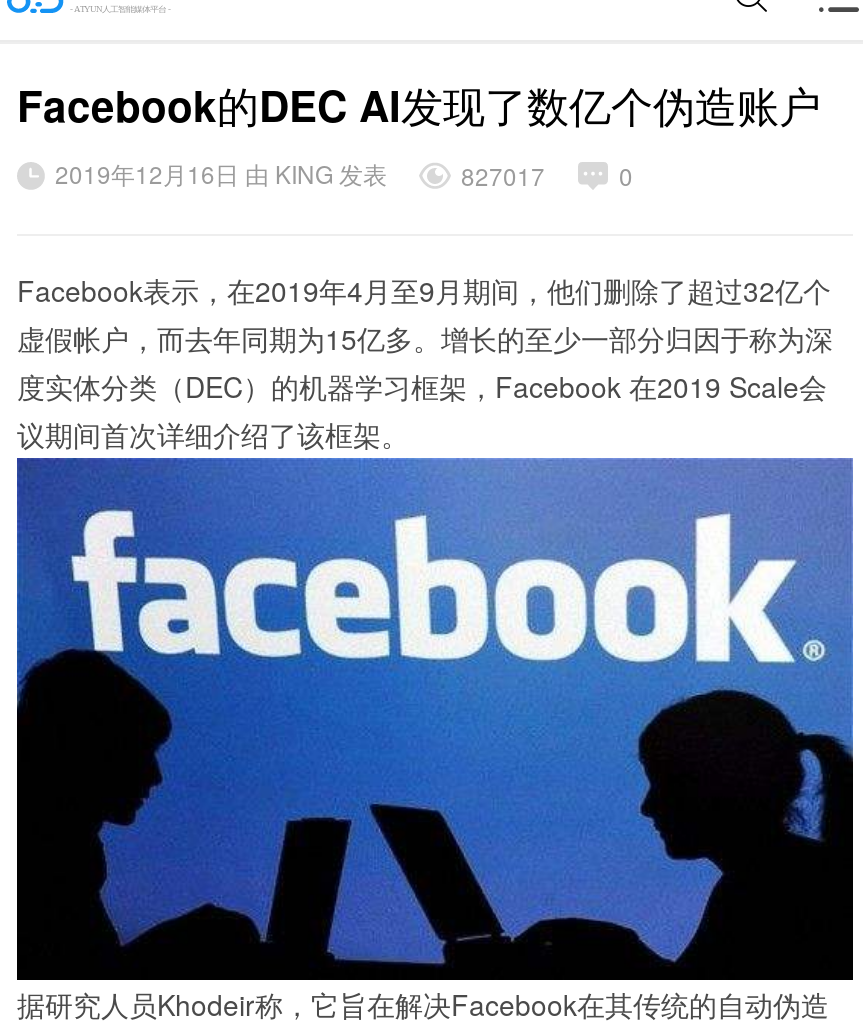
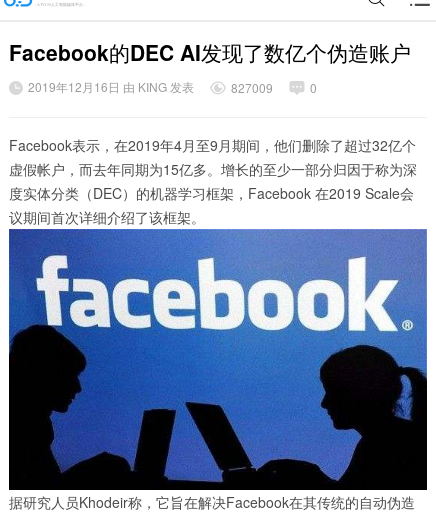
[461,158,545,192] 827017 -> [231,79,273,96] 827009

